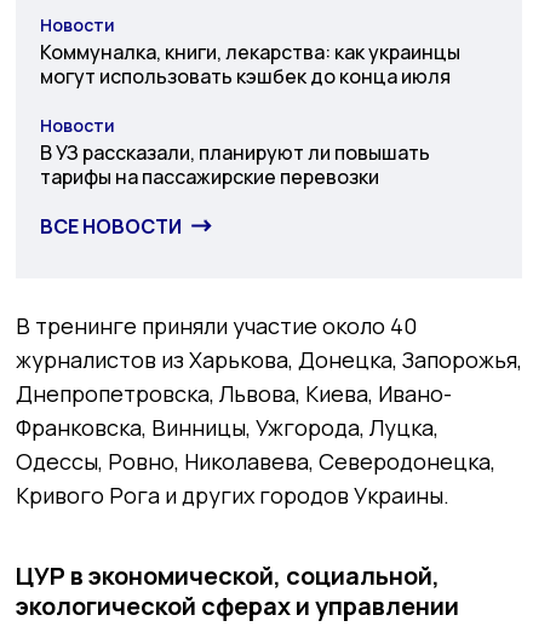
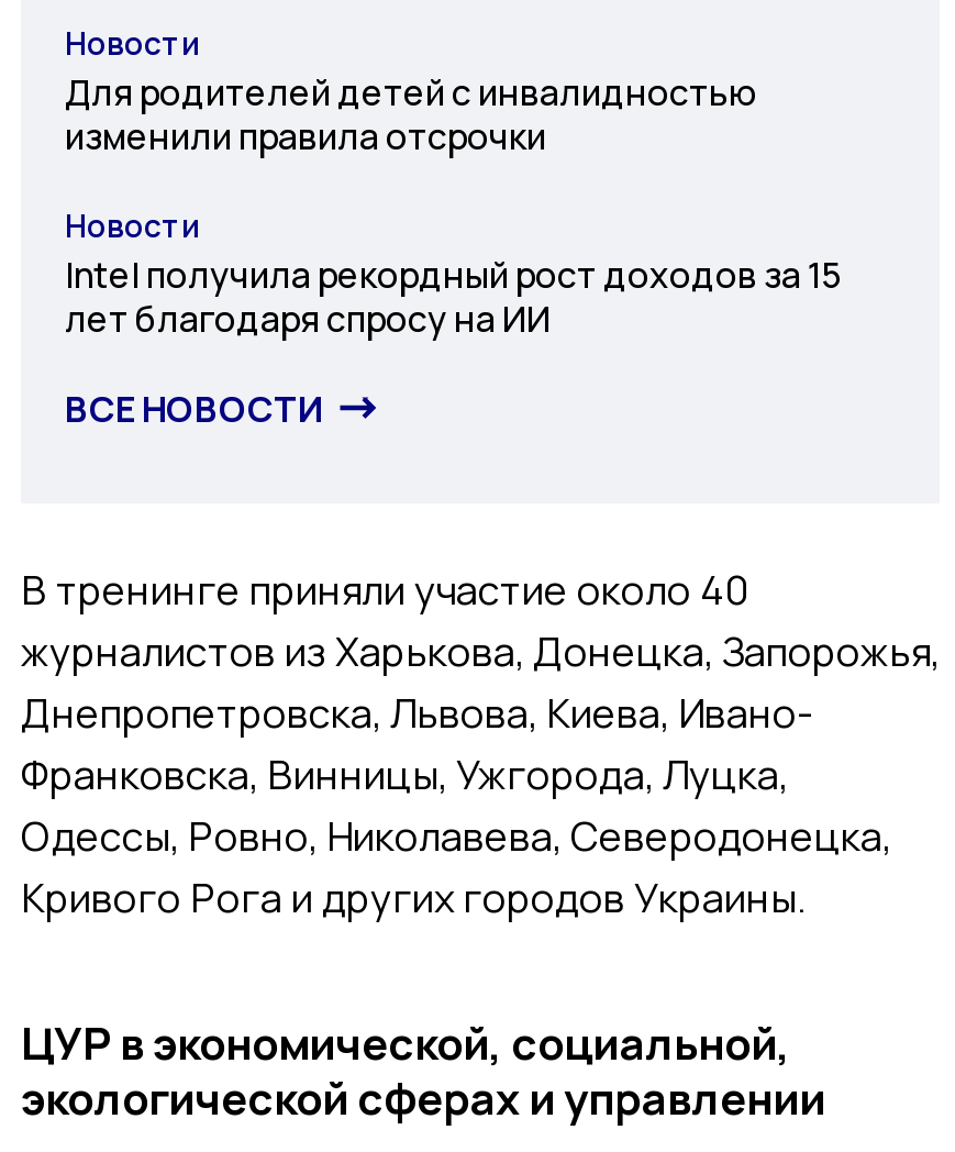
[40,39,460,90] Коммуналка, книги, лекарства: как украинцы | могут использовать кэшбек до конца июля -> [65,69,757,161] Для родителей детей с инвалидностью | изменили правила отсрочки
[40,140,430,190] В УЗ рассказали, планируют ли повышать | тарифы на пассажирские перевозки -> [65,251,841,344] Intel получила рекордный рост доходов за 15 | лет благодаря спросу на ИИ

